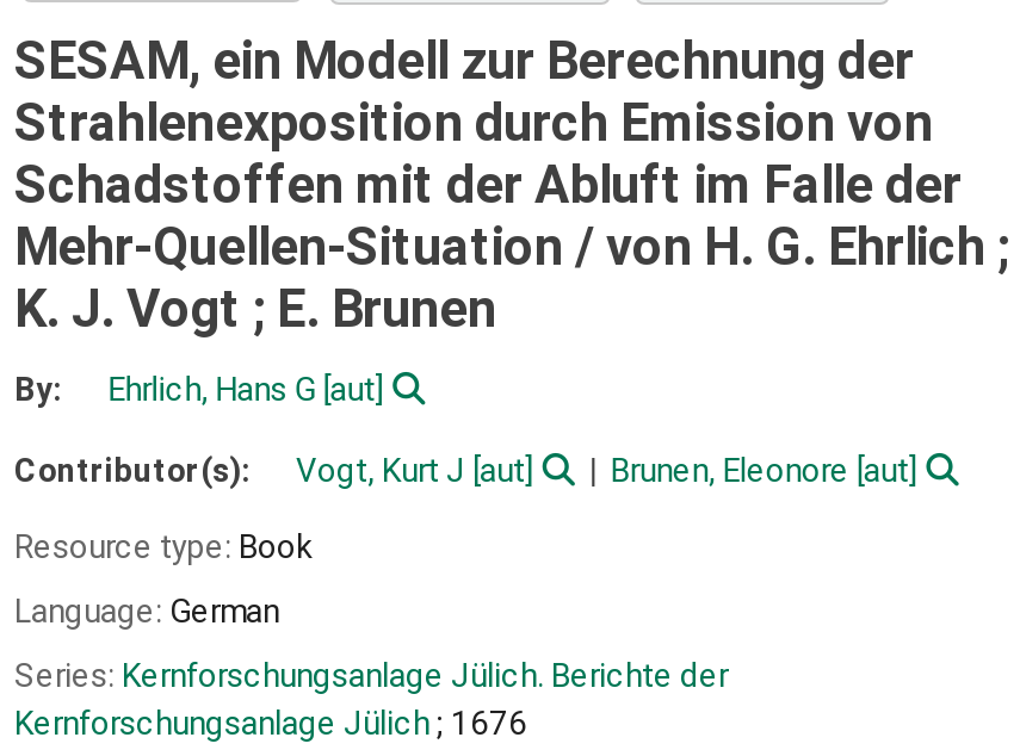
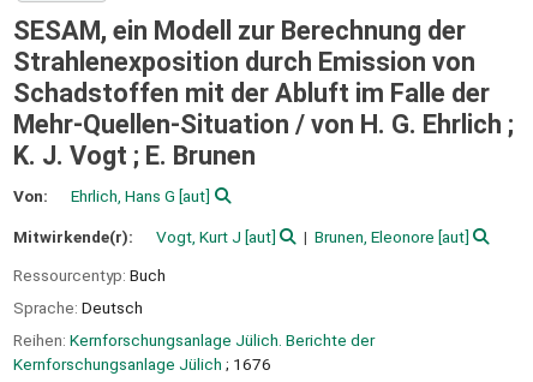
[14,369,62,407] By: -> [13,186,48,205] Von:
[14,450,258,488] Contributor(s): -> [13,226,137,246] Mitwirkende(r):
[14,528,313,566] Resource type: Book -> [13,266,166,285] Ressourcentyp: Buch
[14,592,279,630] Language: German -> [13,298,143,317] Sprache: Deutsch
[14,656,728,694] Series: Kernforschungsanlage Jülich. Berichte der -> [13,330,375,349] Reihen: Kernforschungsanlage Jülich. Berichte der

